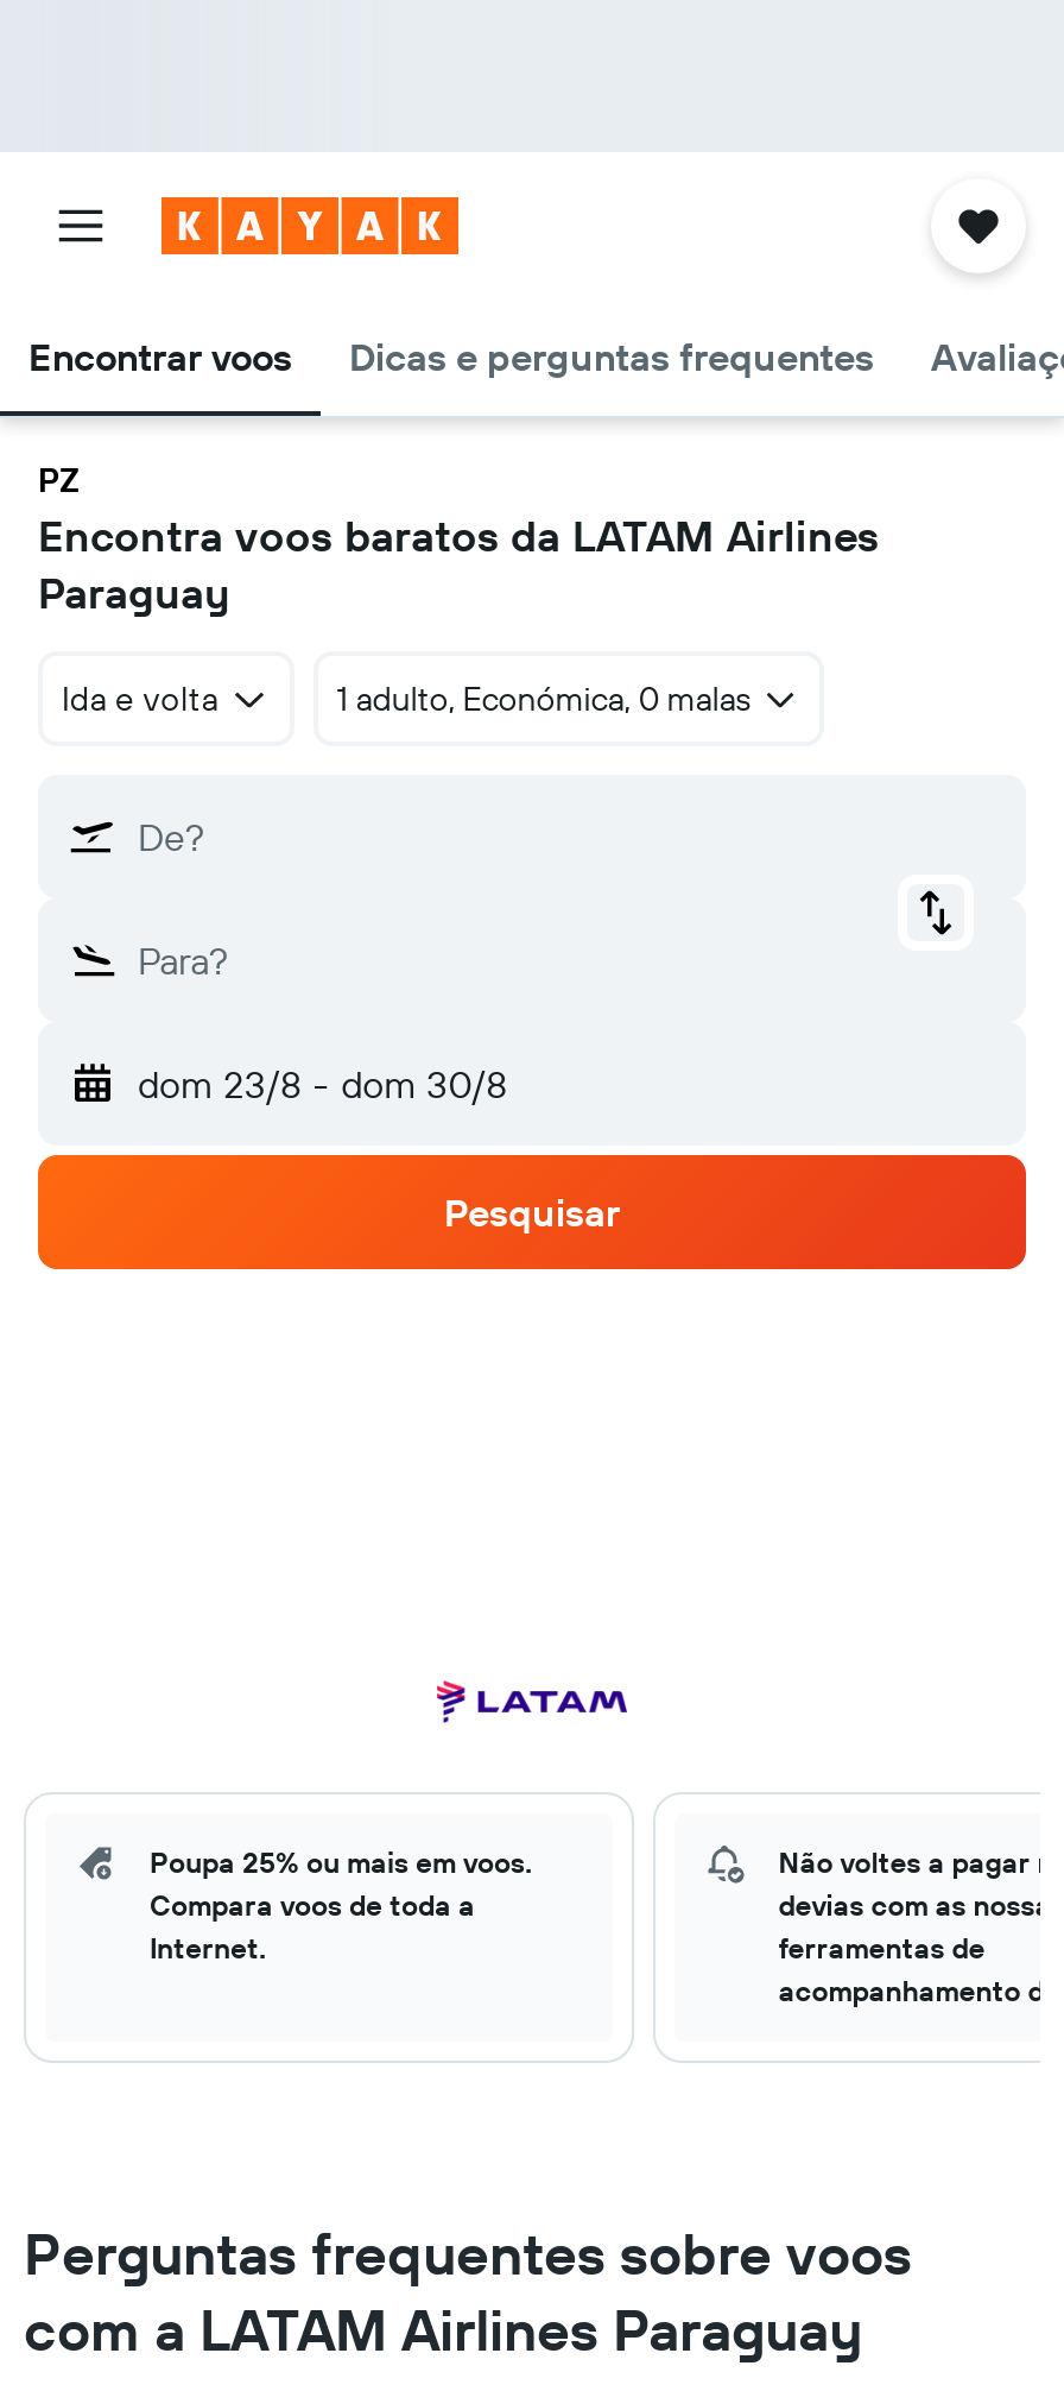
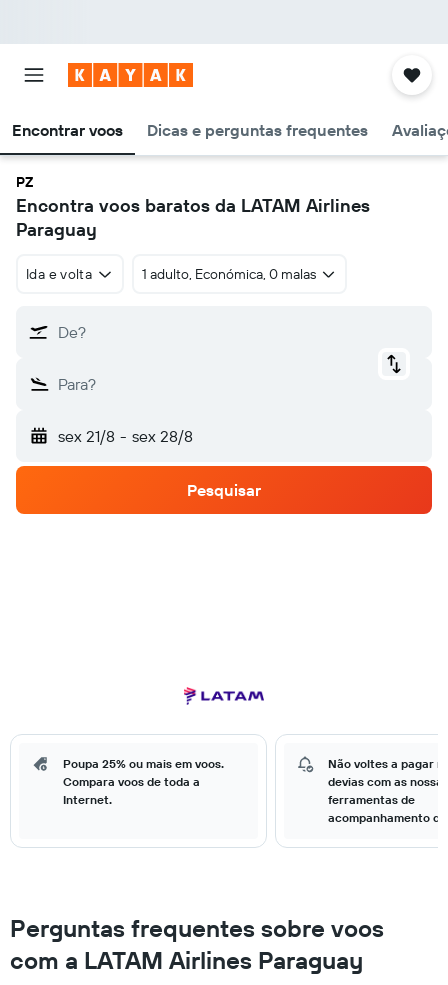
[138,1060,507,1108] dom 23/8 - dom 30/8 -> [58,426,193,446] sex 21/8 - sex 28/8

